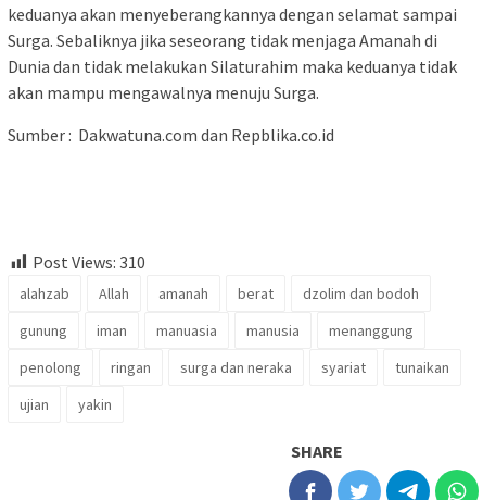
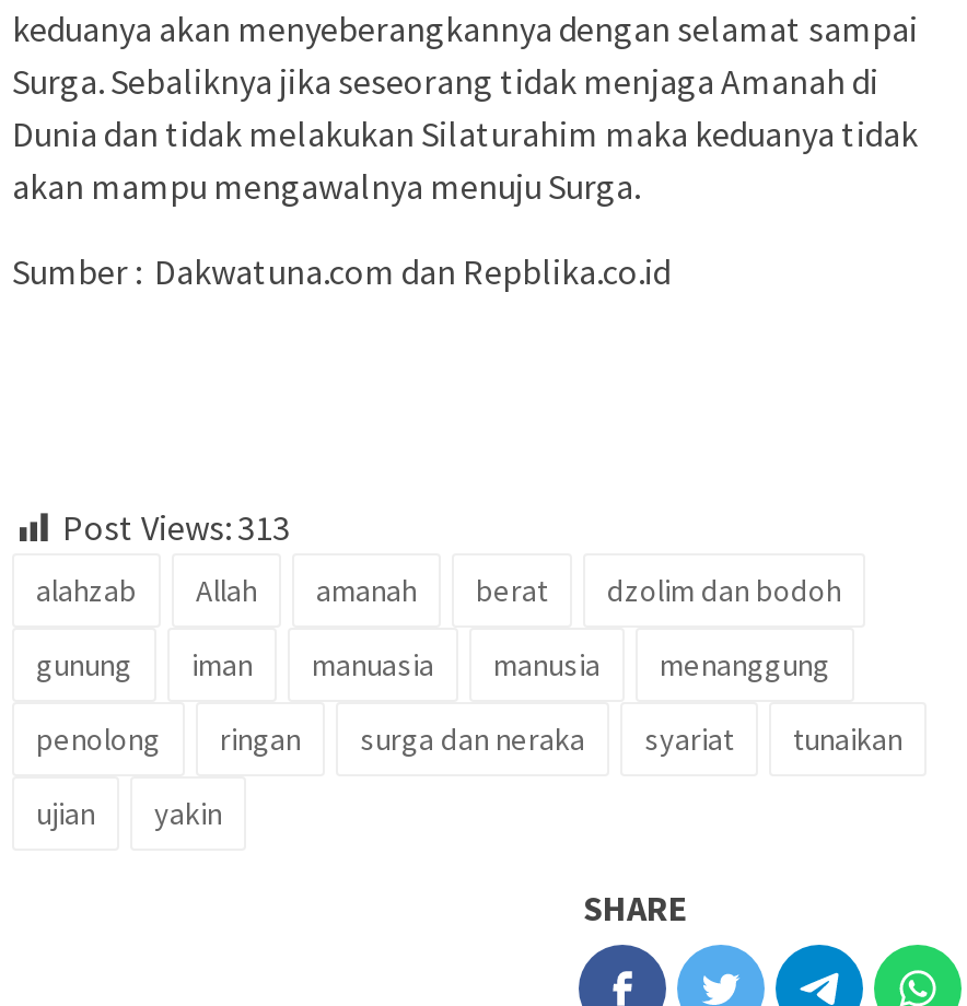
[33,251,145,273] Post Views: 310 -> [62,505,290,549] Post Views: 313

